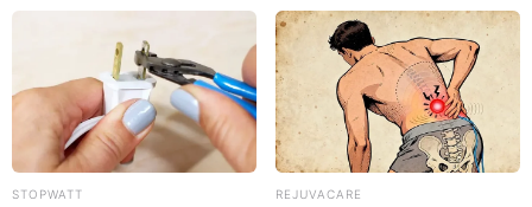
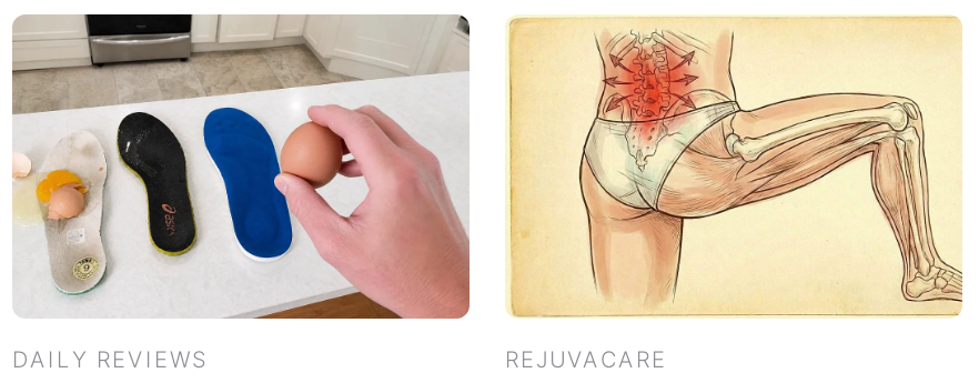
[12,11,258,201] [image] | STOPWATT -> [10,12,472,373] [image] | DAILY REVIEWS
[274,11,518,174] [image] -> [505,17,960,319] [image]

